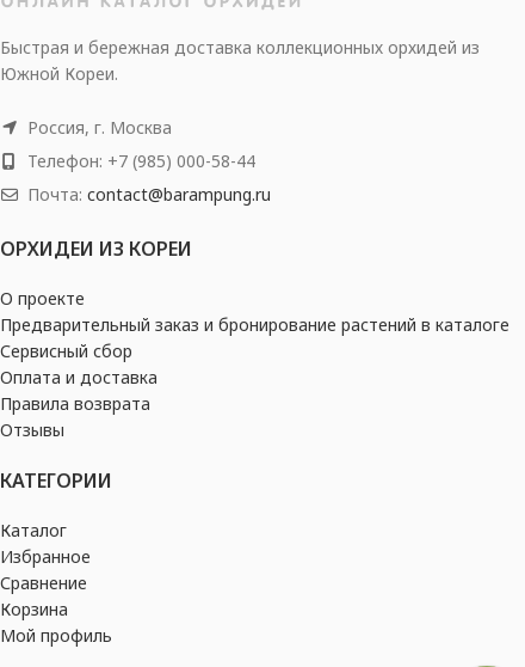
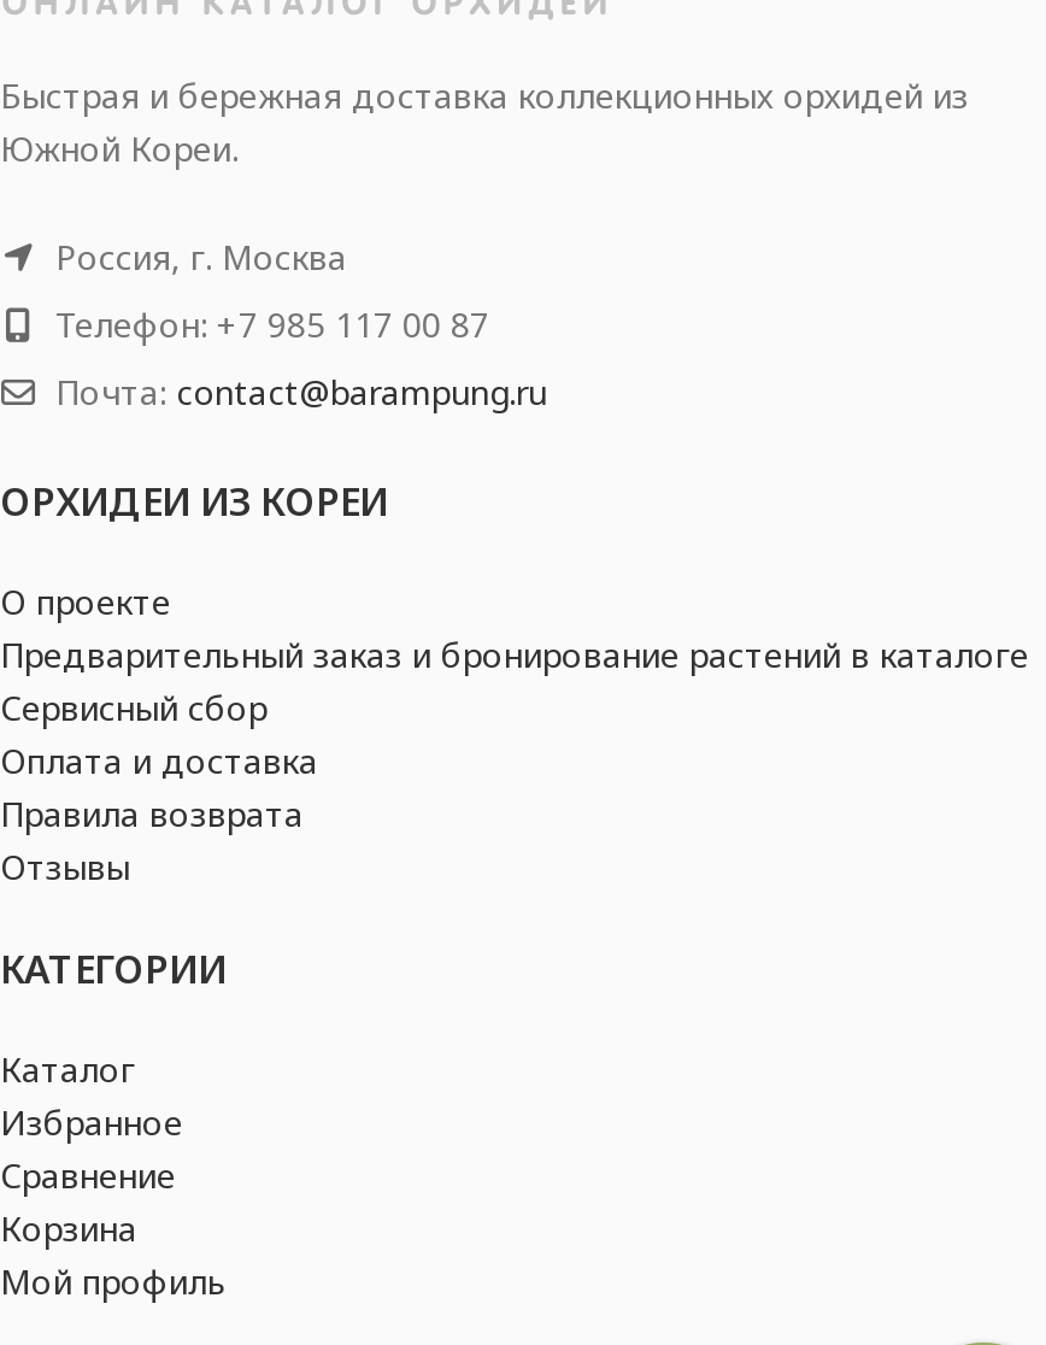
[23,149,255,172] Телефон: +7 (985) 000-58-44 -> [46,301,489,347] Телефон: +7 985 117 00 87

